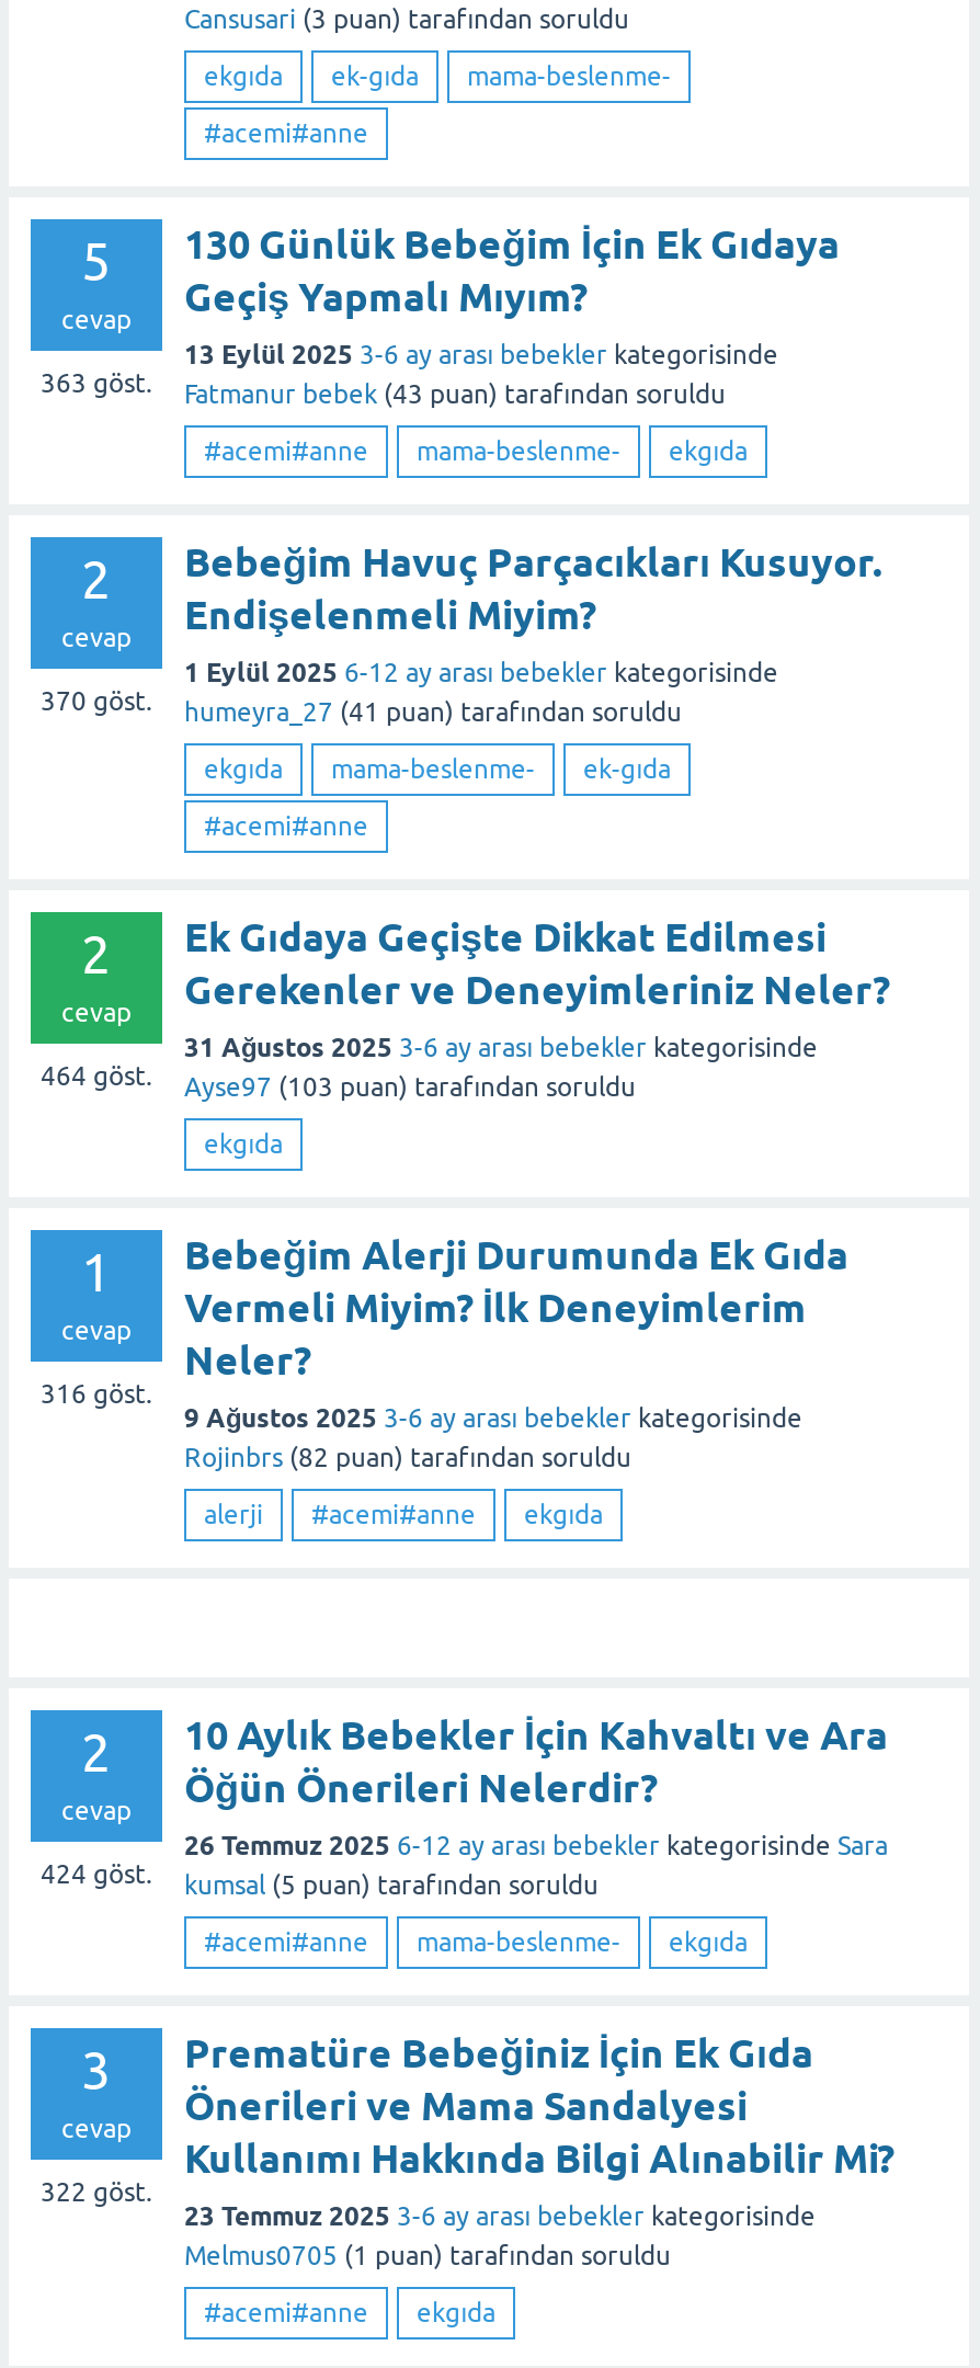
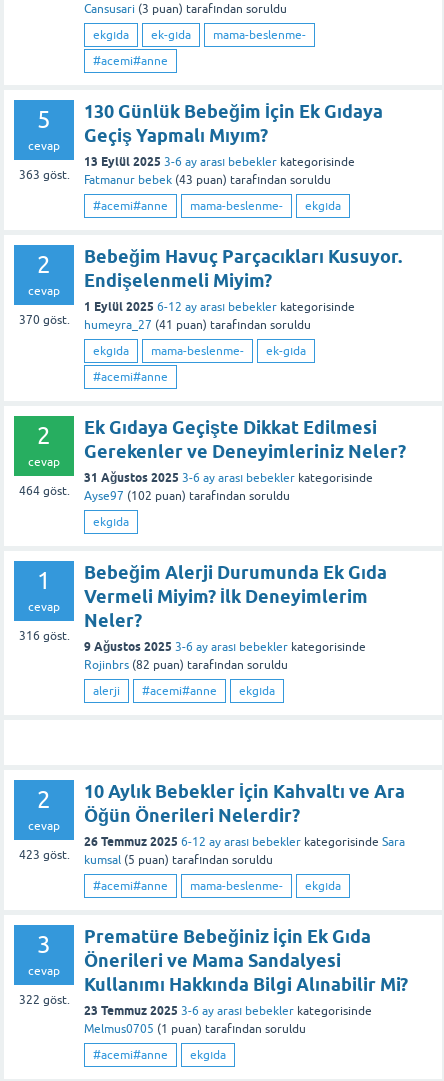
[184,1072,636,1103] Ayse97 (103 puan) tarafından soruldu -> [84,489,290,503] Ayse97 (102 puan) tarafından soruldu
[41,1859,599,1901] 424 göst. kumsal (5 puan) tarafından soruldu -> [18,848,273,867] 423 göst. kumsal (5 puan) tarafından soruldu

